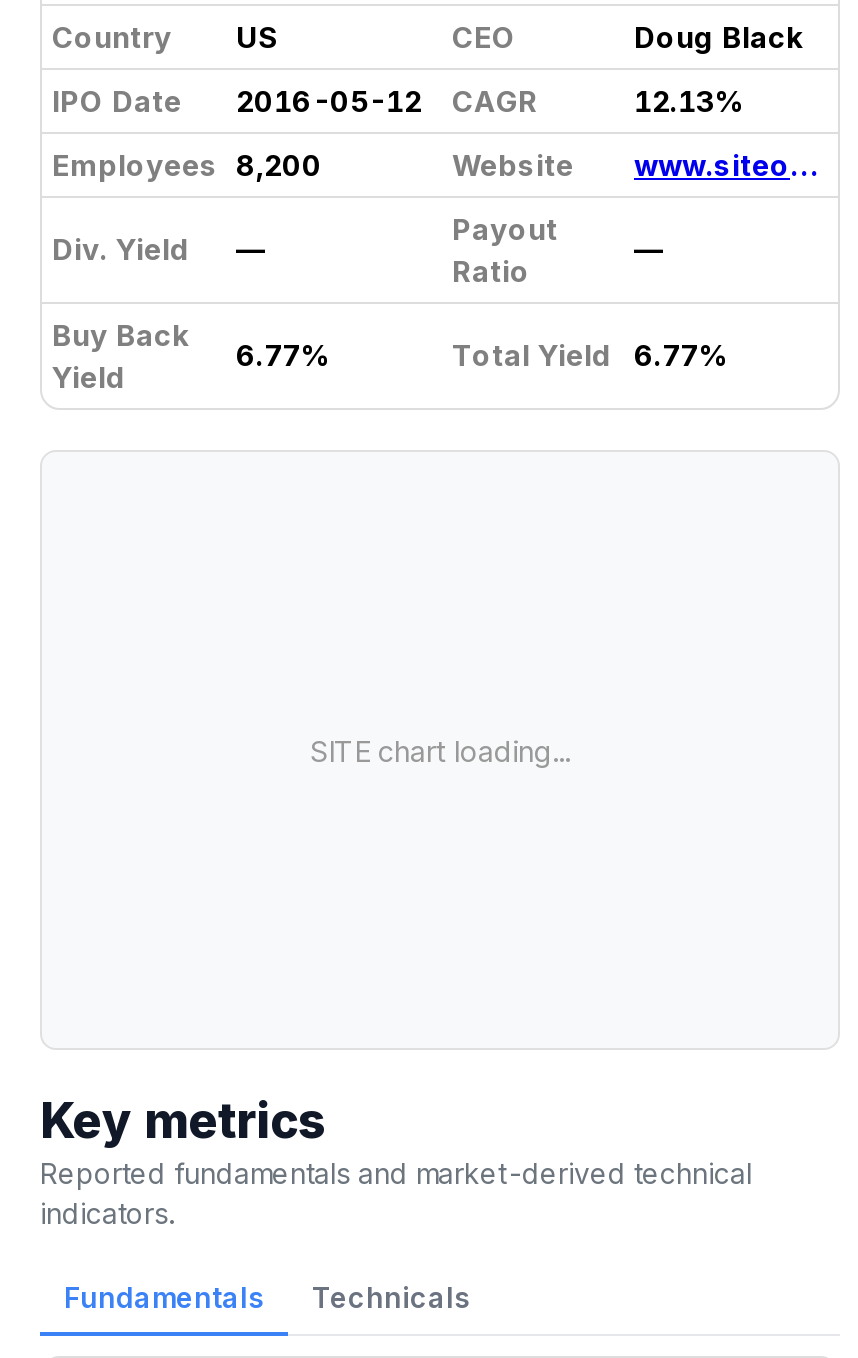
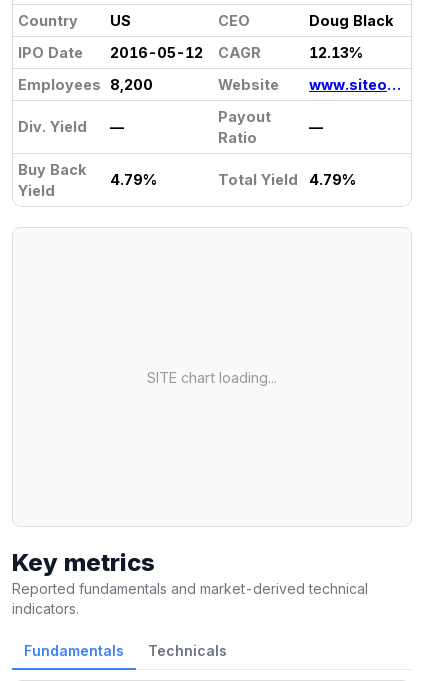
[236,338,328,372] 6.77% -> [110,171,157,188] 4.79%
[452,338,726,372] Total Yield 6.77% -> [218,171,356,188] Total Yield 4.79%

